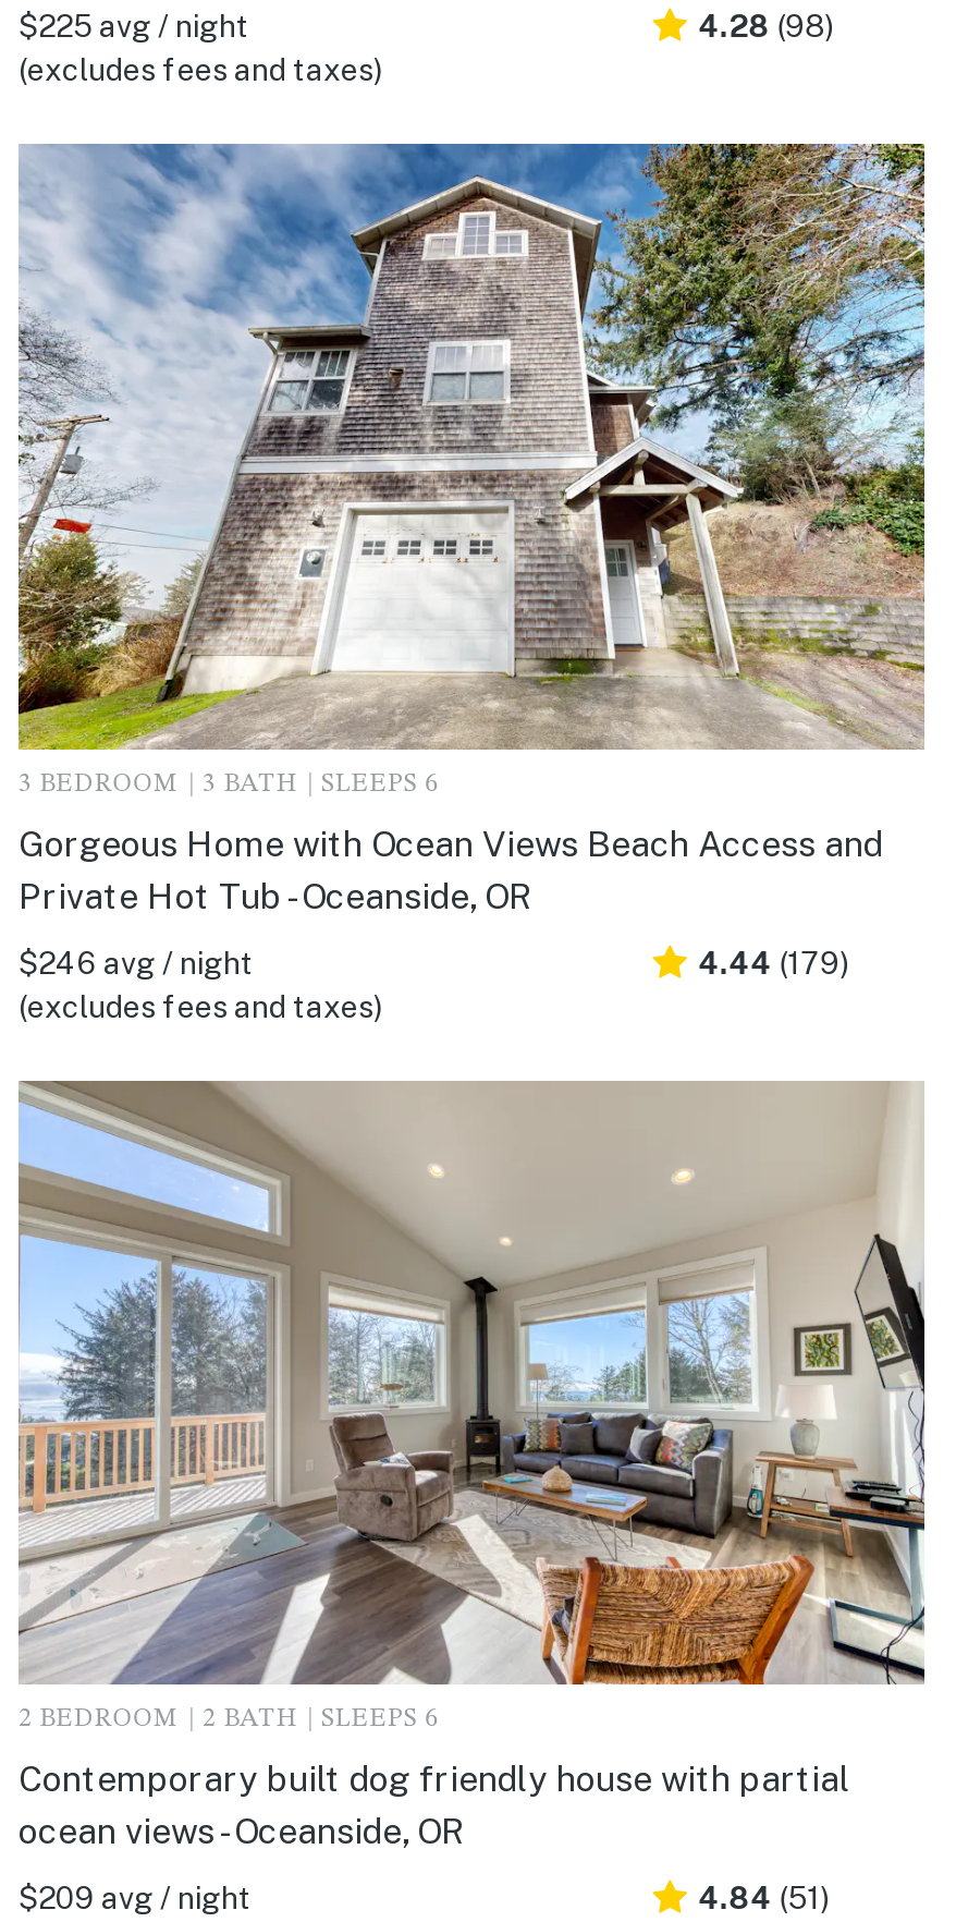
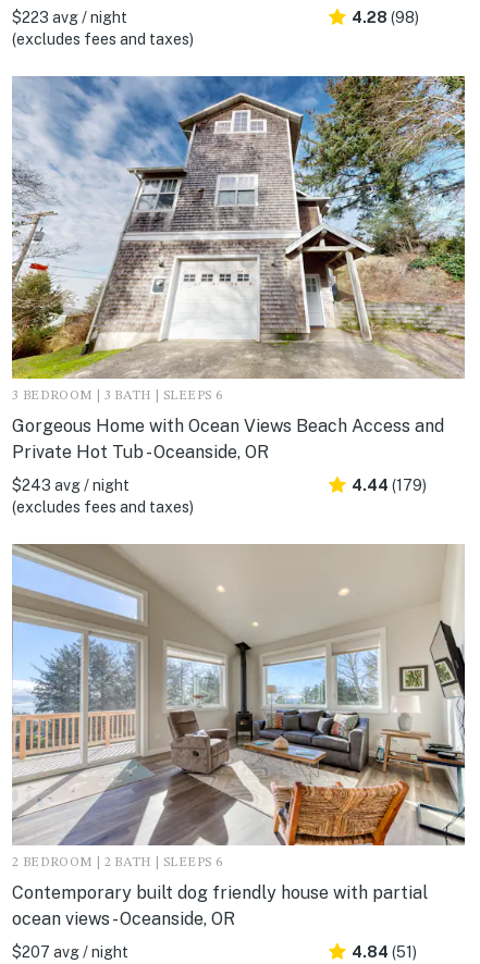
[19,9,249,44] $225 avg / night -> [12,9,127,26] $223 avg / night
[19,945,254,980] $246 avg / night -> [12,476,130,493] $243 avg / night
[19,1880,252,1915] $209 avg / night -> [12,943,128,961] $207 avg / night

